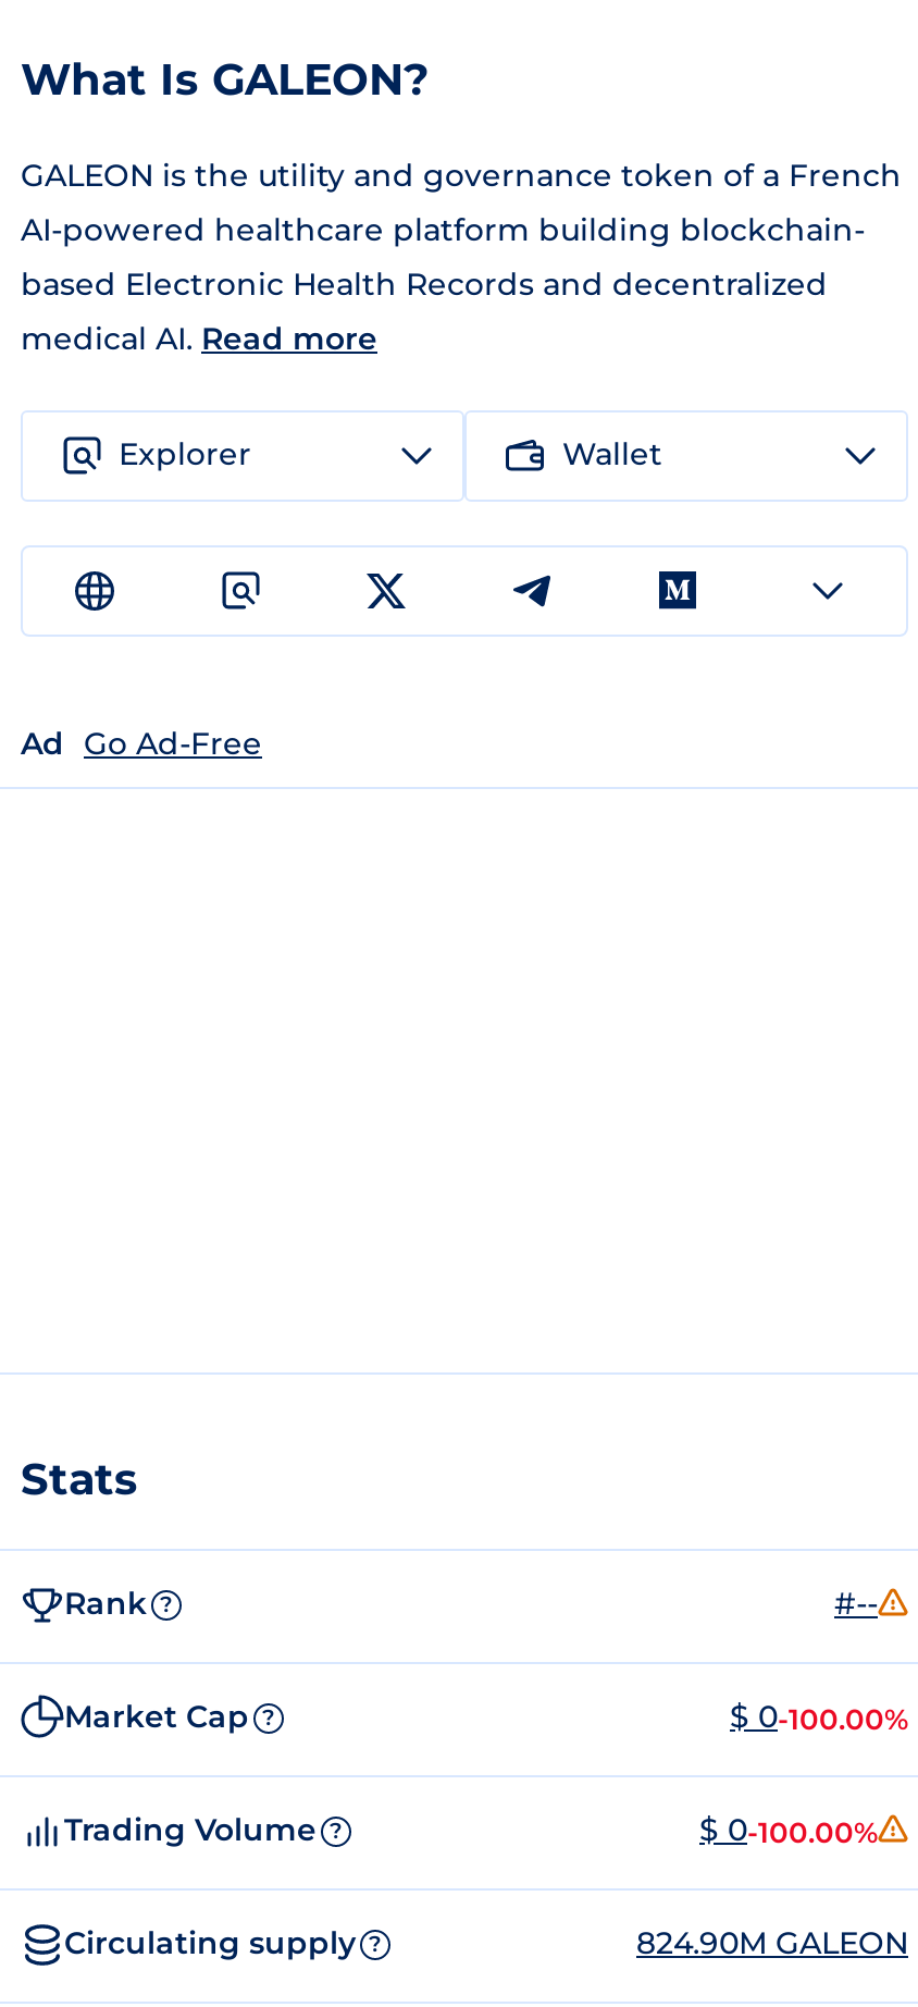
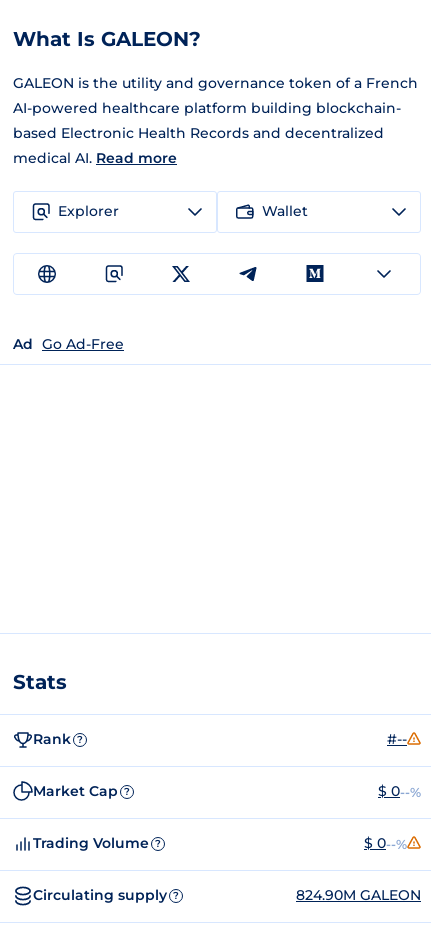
[730,1697,908,1736] $ 0-100.00% -> [378,782,421,800] $ 0--%
[699,1810,878,1850] $ 0-100.00% -> [364,834,407,852] $ 0--%

